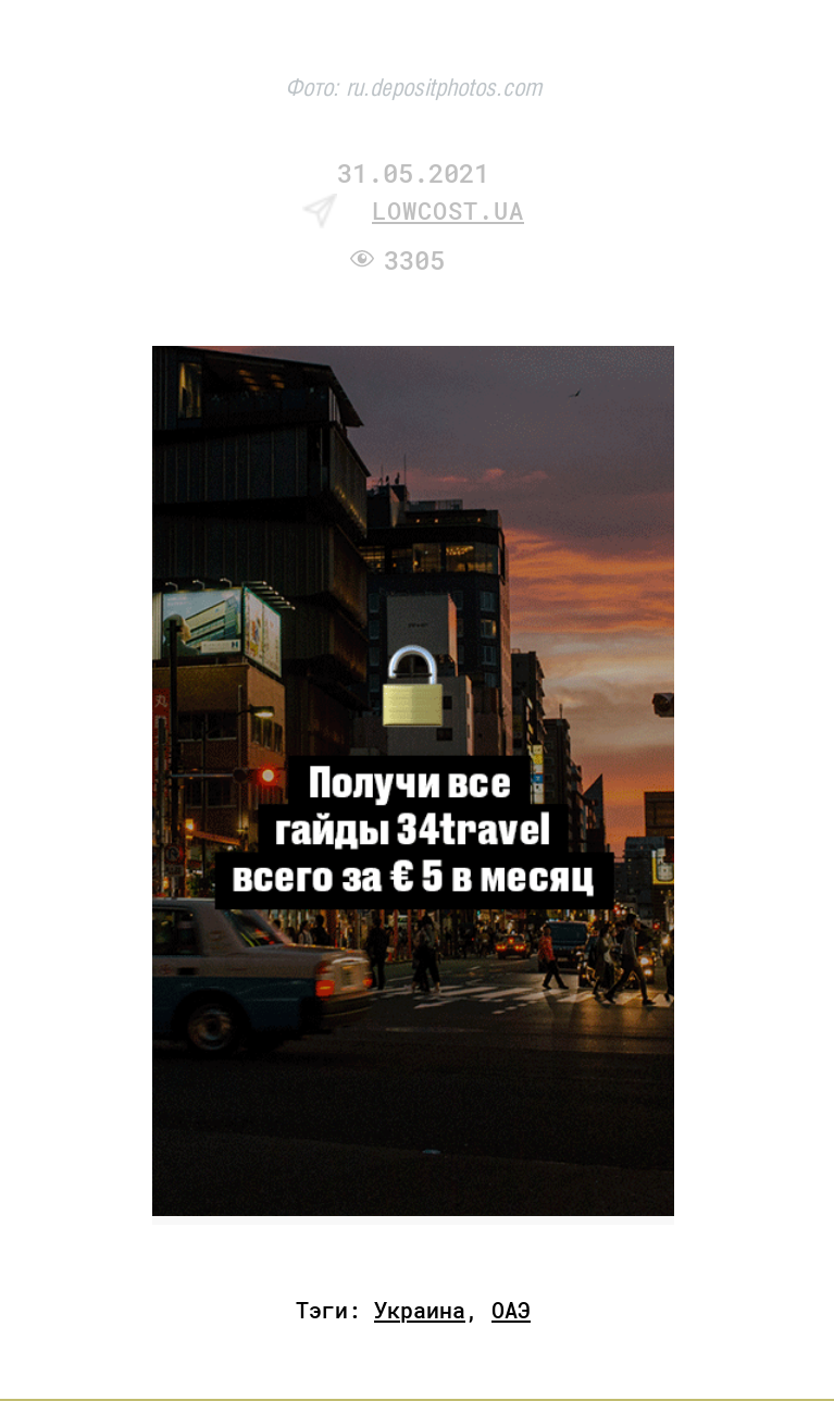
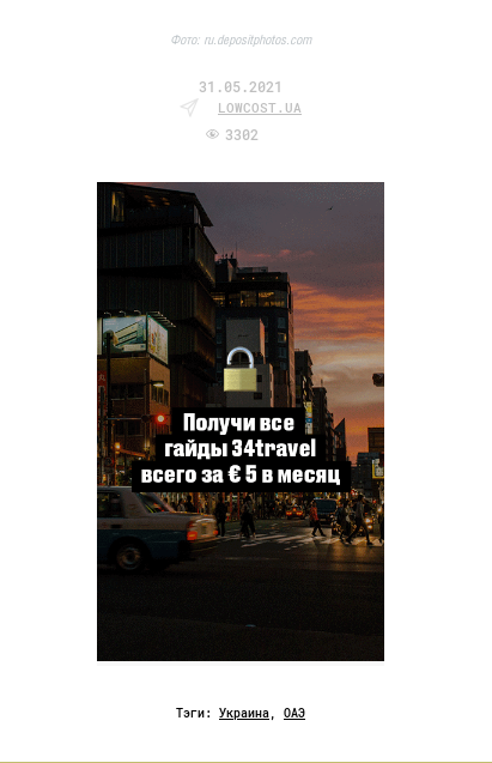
[384,242,445,277] 3305 -> [224,125,258,144] 3302

